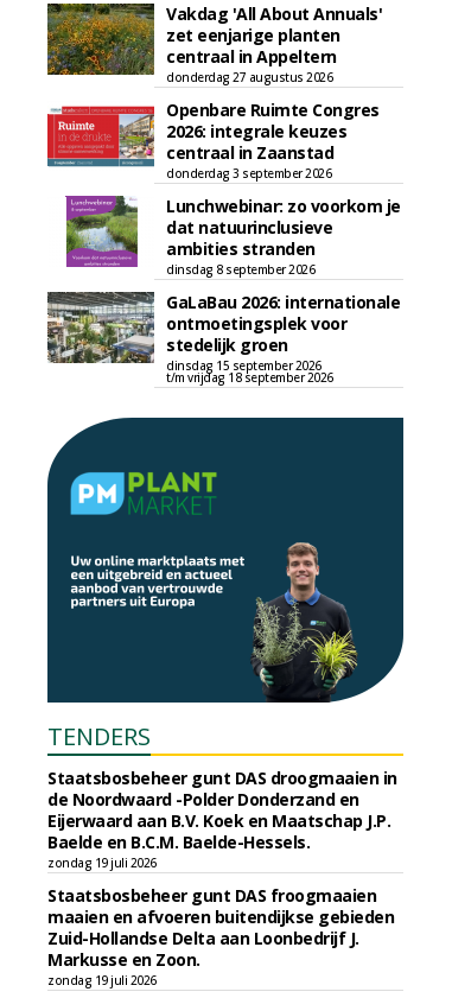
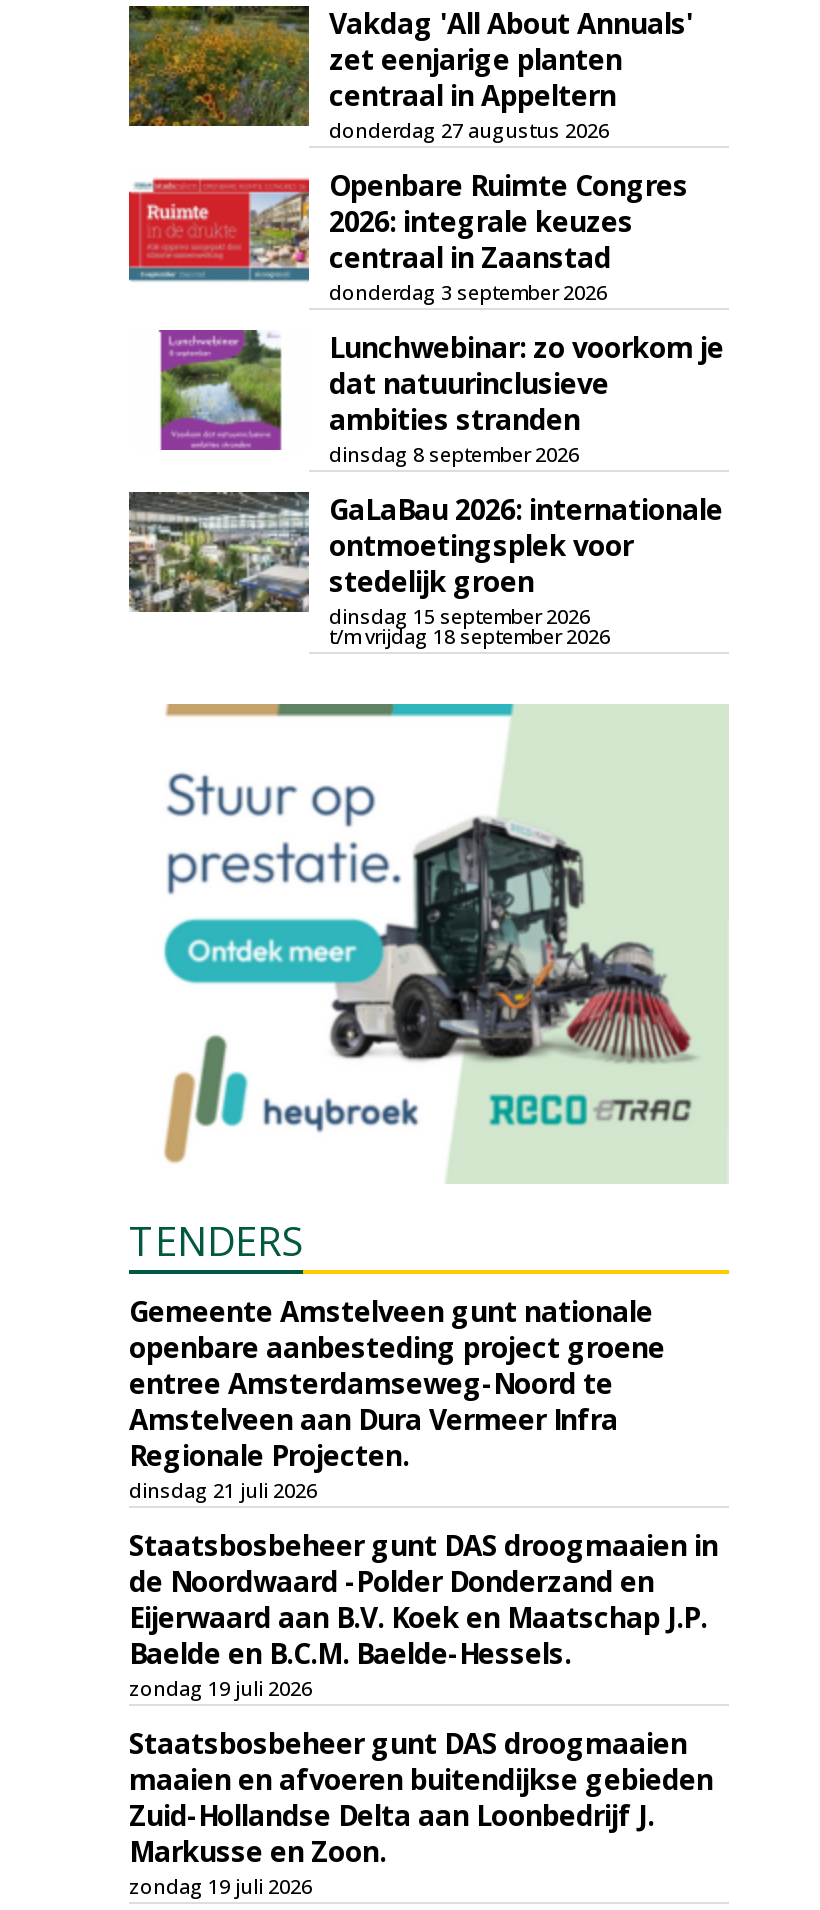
[46,417,405,704] [image] -> [129,702,729,1184] [image]
none -> [129,1292,665,1504] Gemeente Amstelveen gunt nationale | openbare aanbesteding project groene | entree Amsterdamseweg-Noord te | Amstelveen aan Dura Vermeer Infra | Regionale Projecten. | dinsdag 21 juli 2026
[47,884,376,907] Staatsbosbeheer gunt DAS froogmaaien -> [129,1724,687,1762] Staatsbosbeheer gunt DAS droogmaaien

